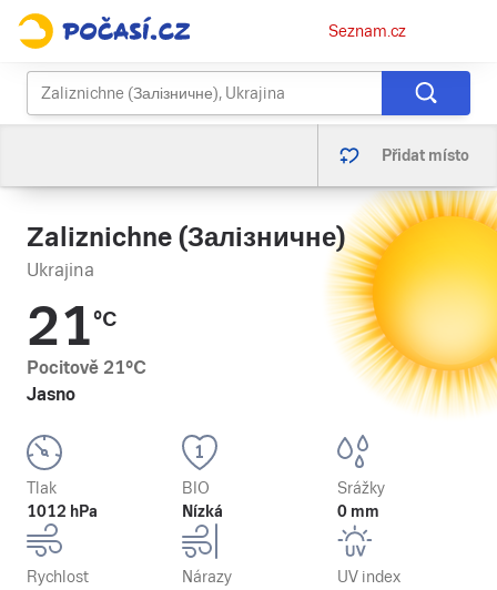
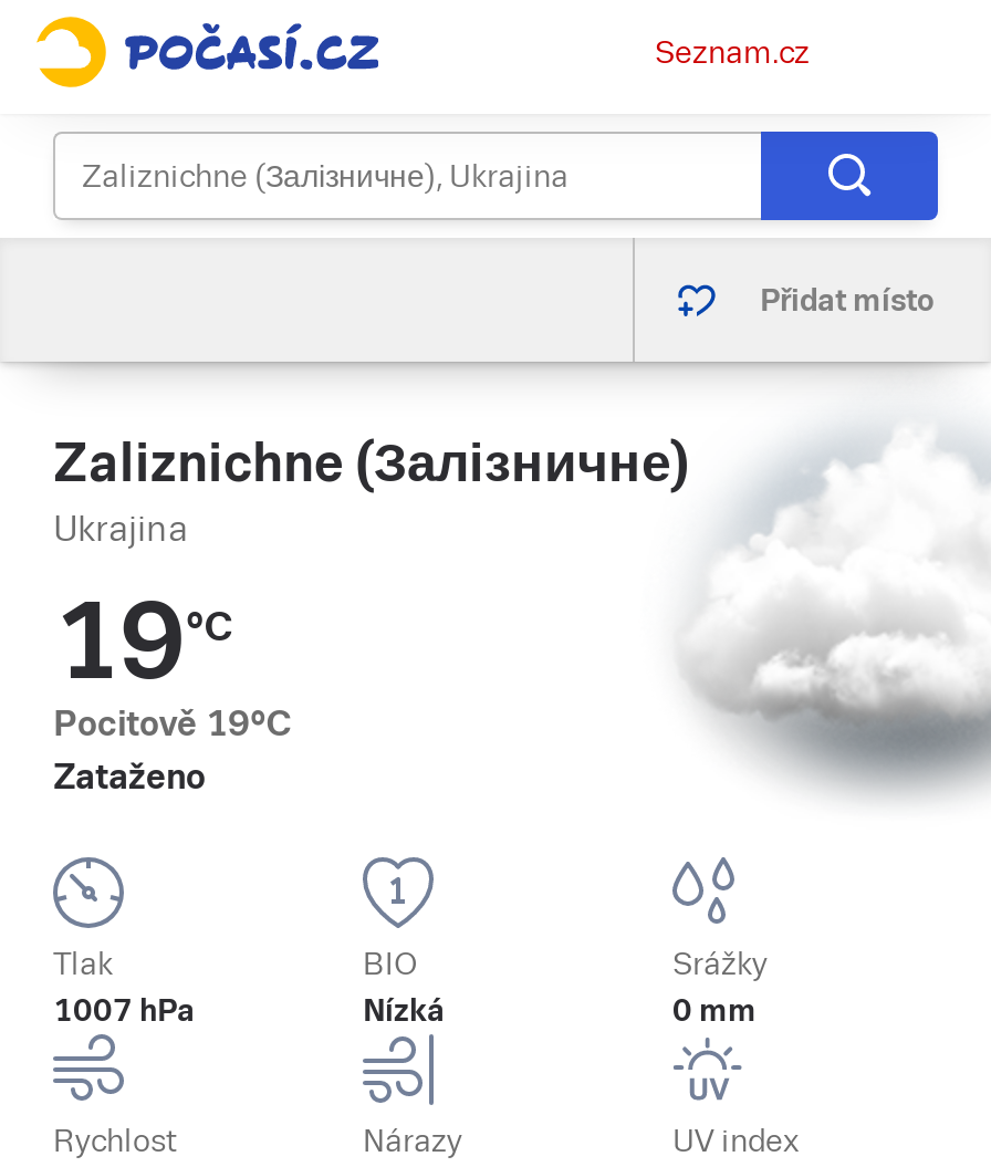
[328,190,494,406] [image] -> [659,371,984,800] [image]
[27,296,146,405] 21°C | Pocitově 21°C | Jasno -> [53,581,292,798] 19°C | Pocitově 19°C | Zataženo
[27,502,98,520] 1012 hPa -> [53,992,195,1028] 1007 hPa

